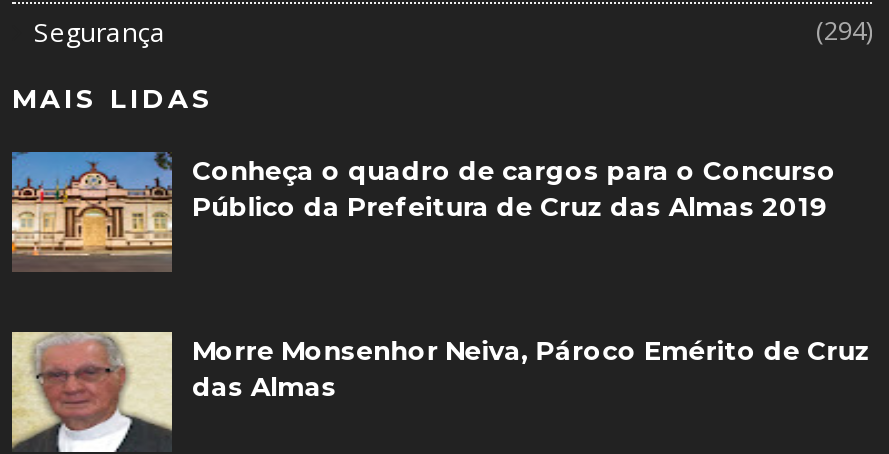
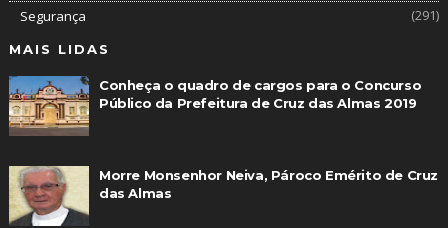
[816,11,872,47] (294) -> [411,5,439,23] (291)

